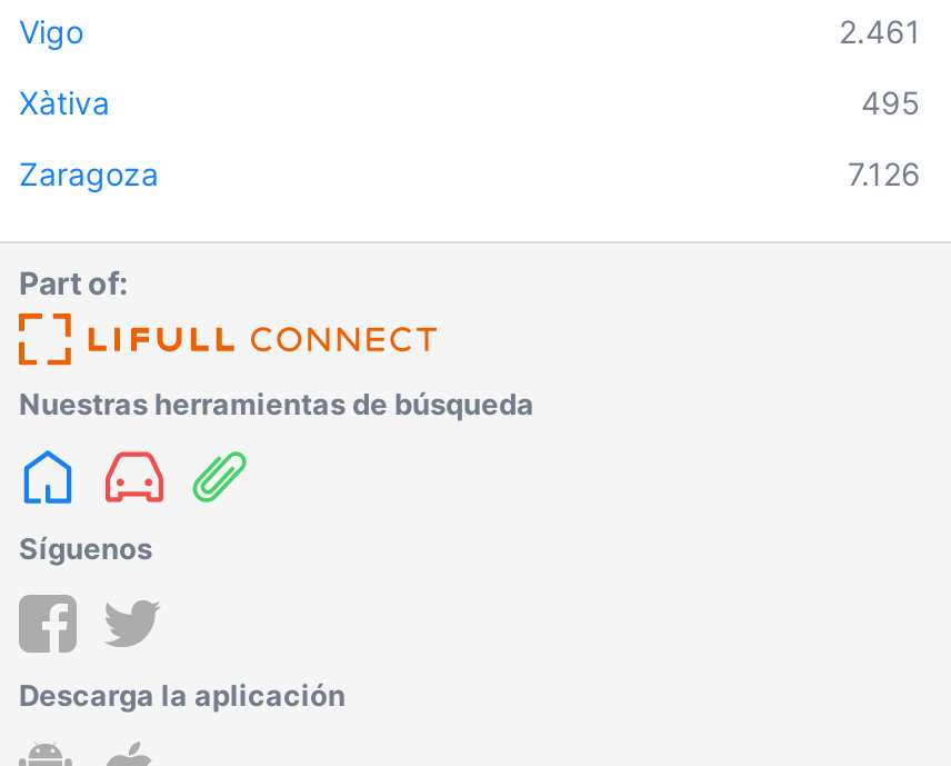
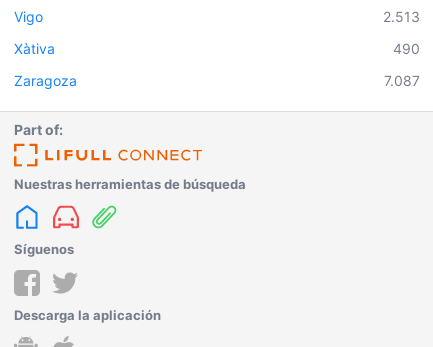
[839,11,921,49] 2.461 -> [383,8,420,25] 2.513
[861,82,921,120] 495 -> [393,40,420,57] 490
[848,154,921,191] 7.126 -> [384,72,420,89] 7.087

